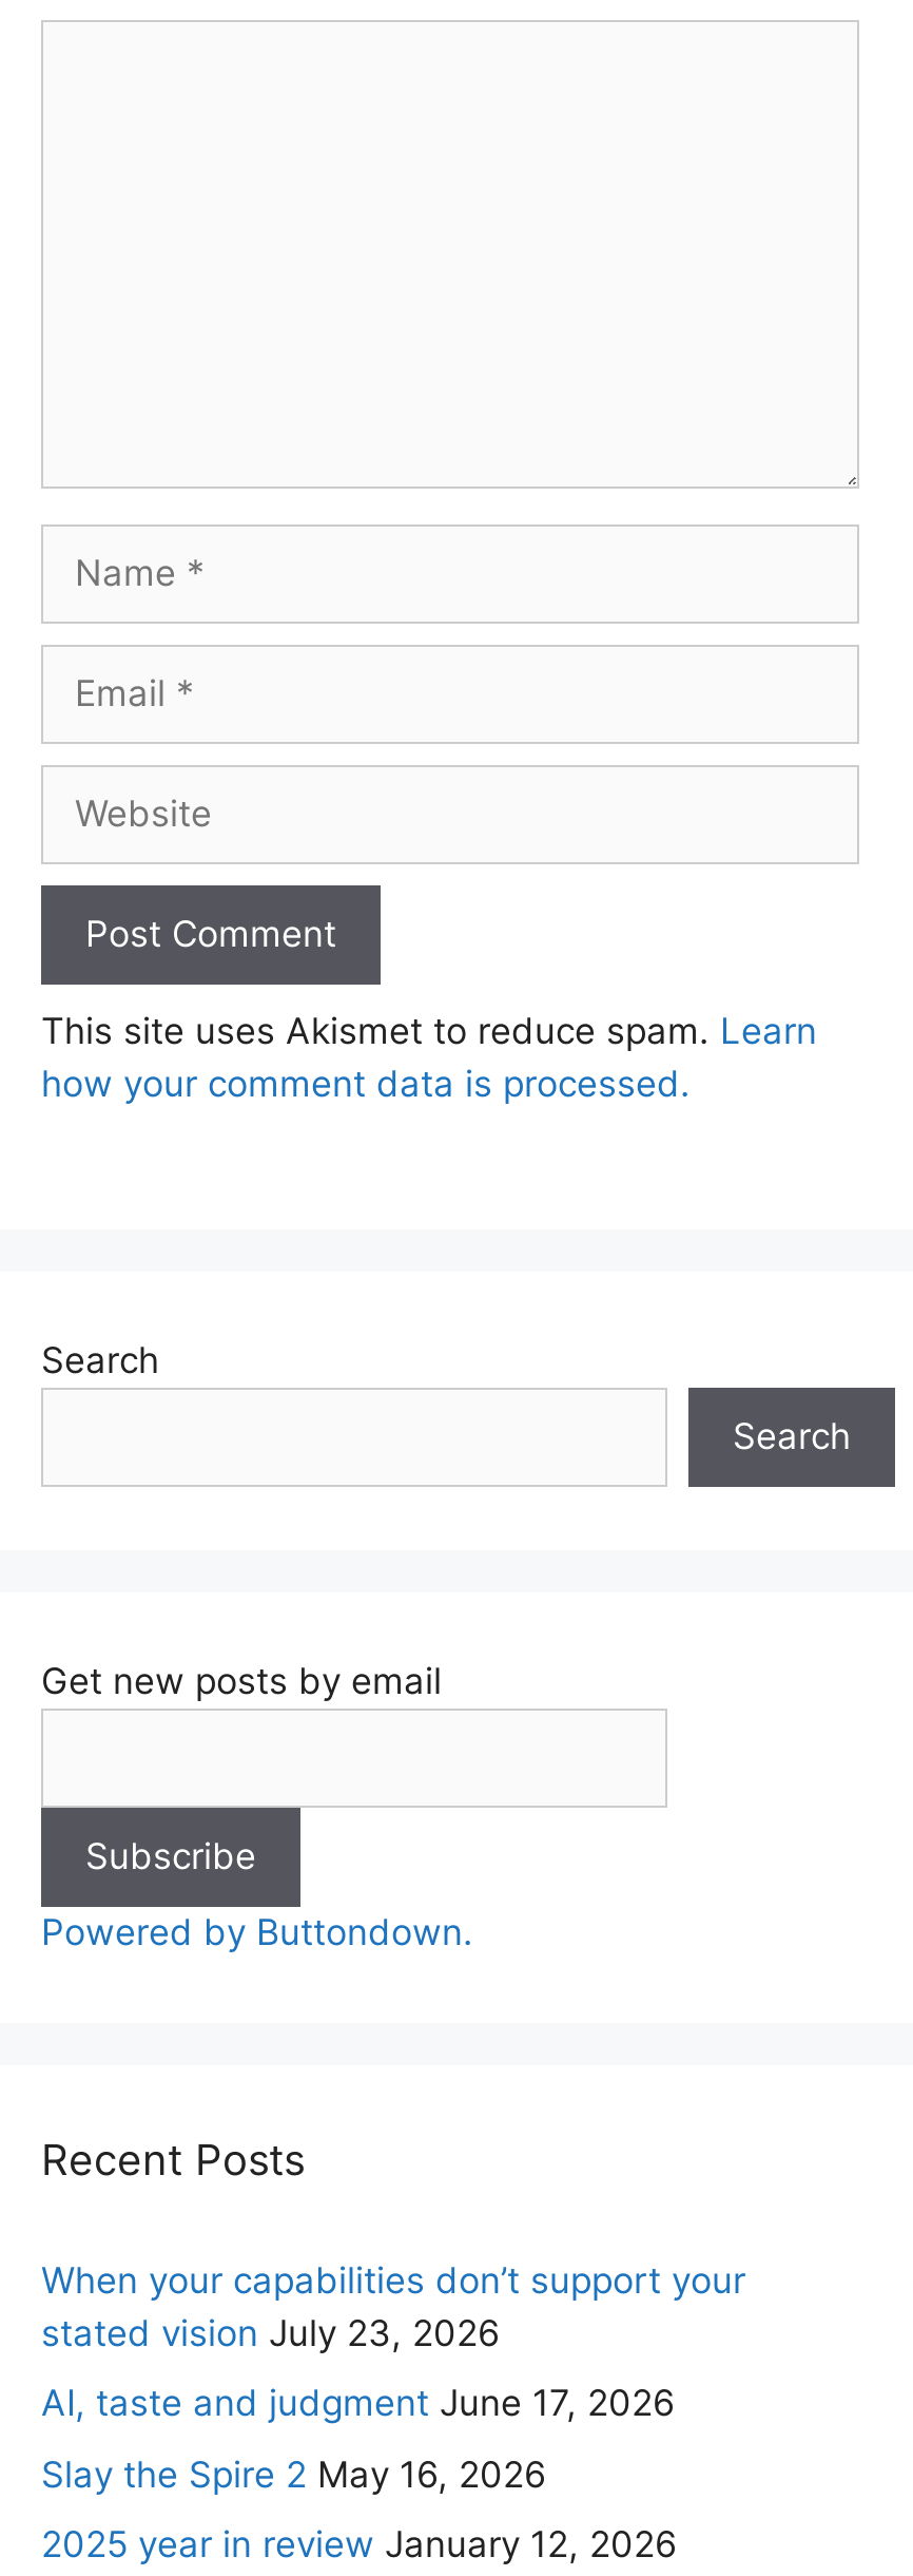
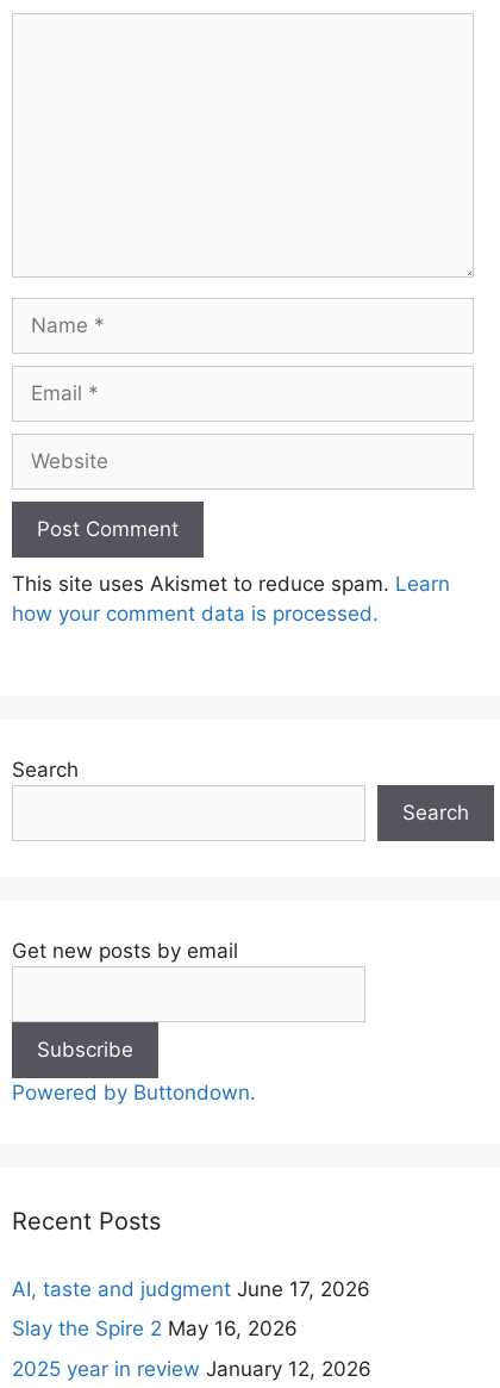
[41,2259,745,2354] When your capabilities don’t support your | stated vision July 23, 2026 -> none

